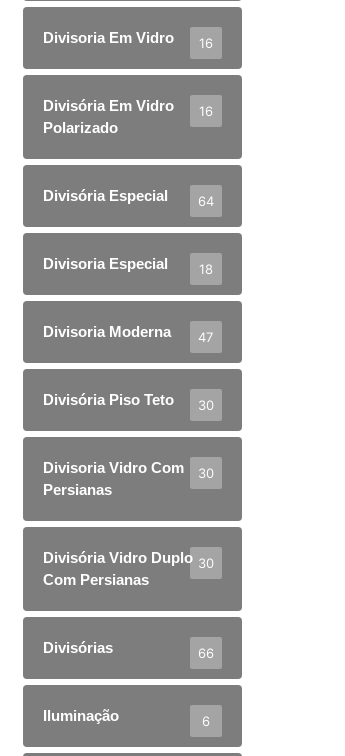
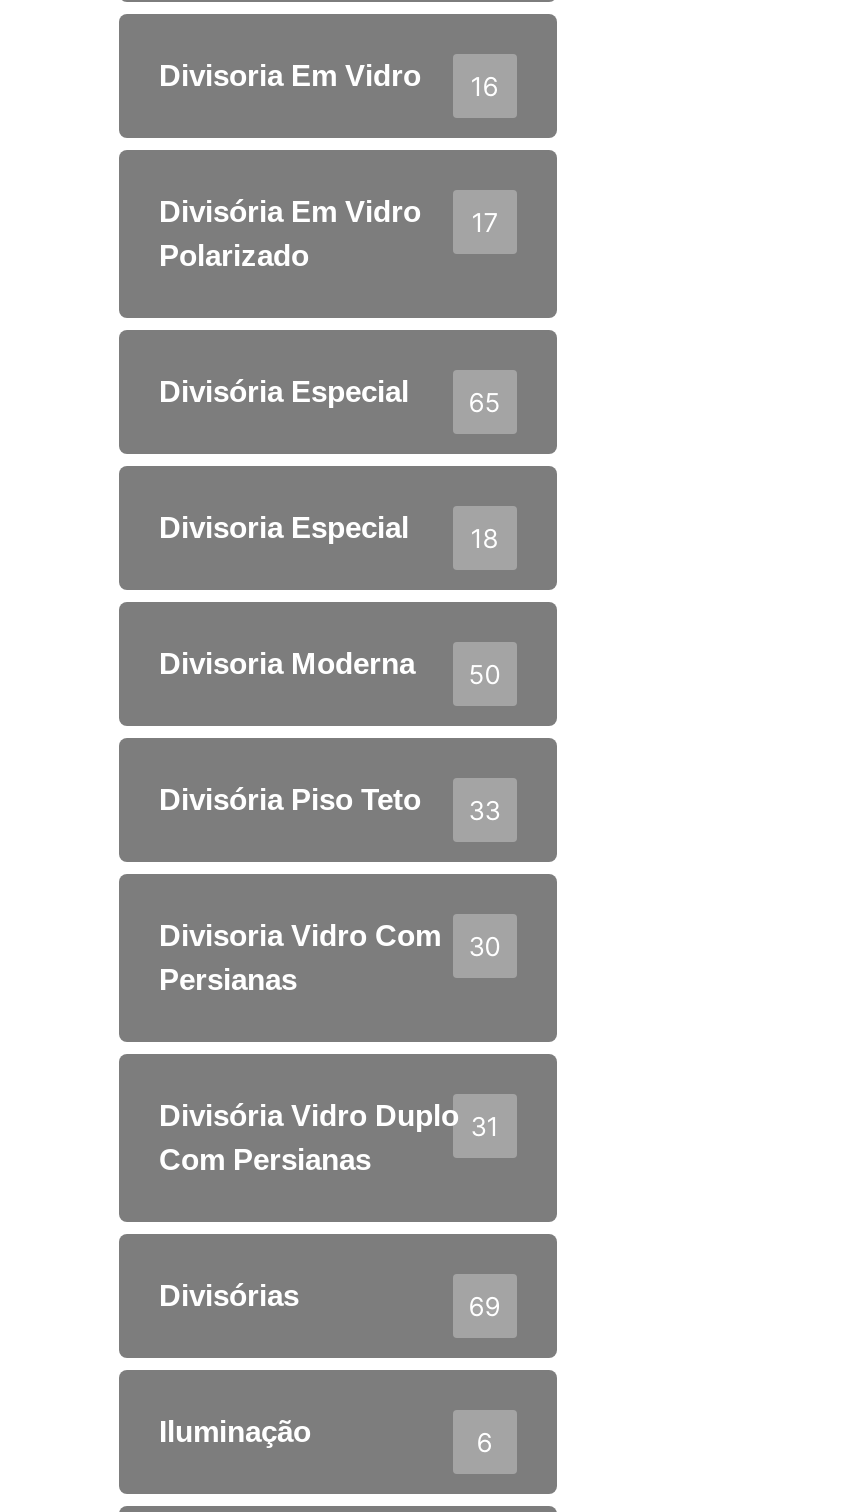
[43,97,213,118] Divisória Em Vidro 16 -> [159,194,498,237] Divisória Em Vidro 17
[43,187,214,208] Divisória Especial 64 -> [159,374,501,417] Divisória Especial 65
[43,323,213,344] Divisoria Moderna 47 -> [159,646,501,689] Divisoria Moderna 50
[43,391,214,412] Divisória Piso Teto 30 -> [159,782,501,825] Divisória Piso Teto 33
[43,549,214,570] Divisória Vidro Duplo 30 -> [159,1098,499,1141] Divisória Vidro Duplo 31
[198,644,214,660] 66 -> [469,1289,501,1321] 69

